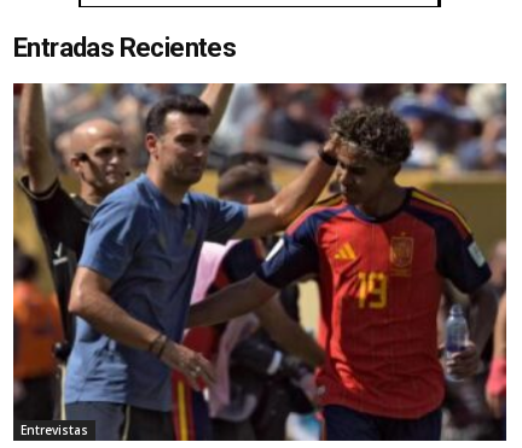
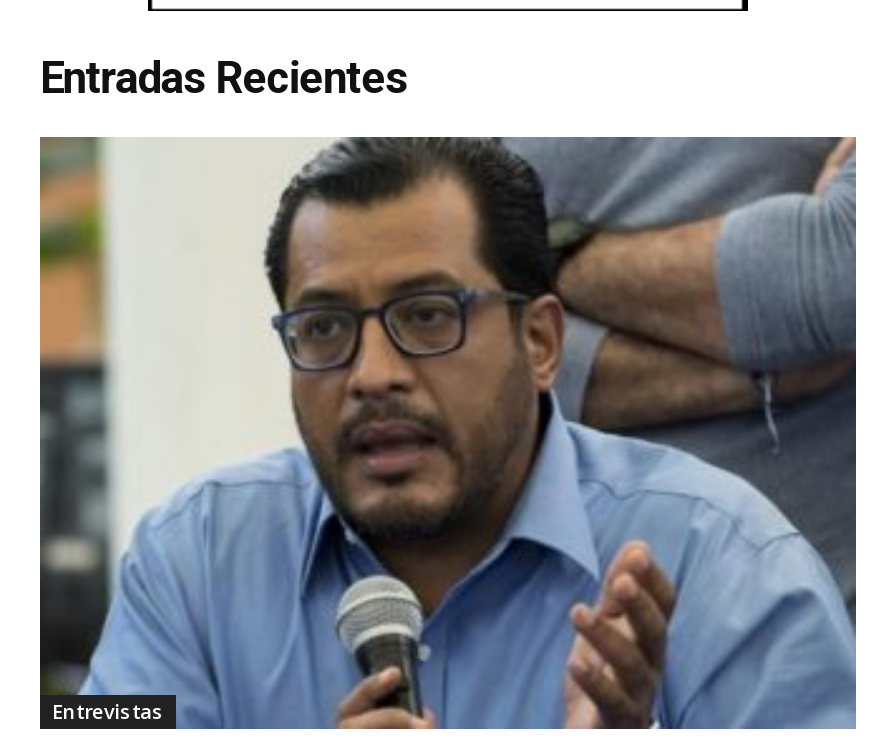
[12,82,507,442] [image] -> [38,135,858,731] [image]

